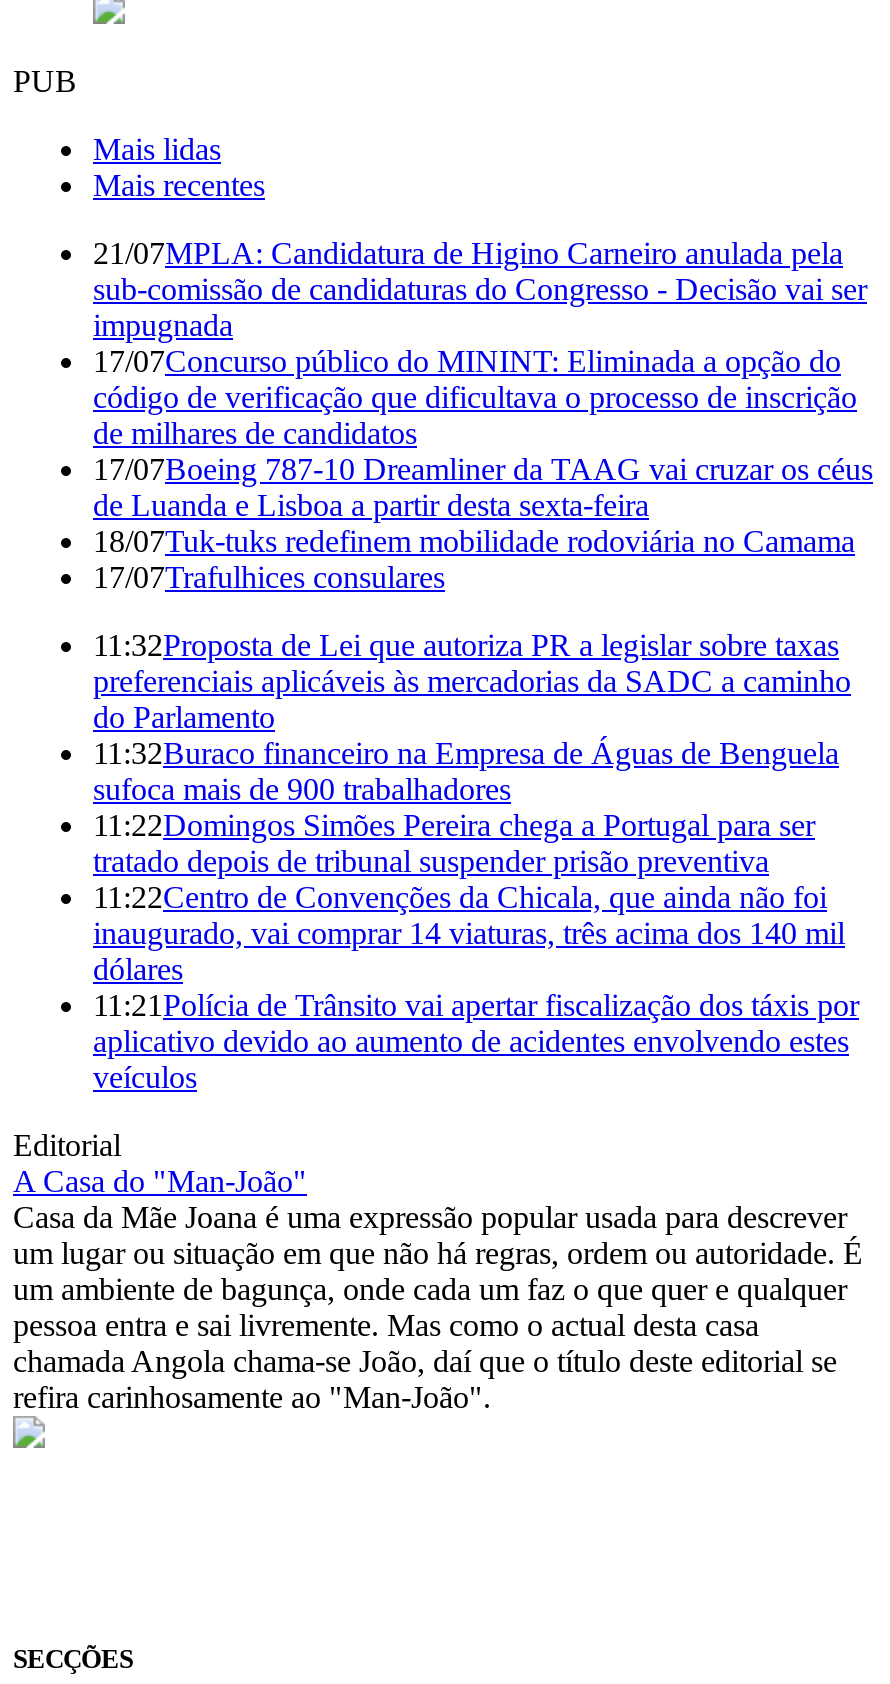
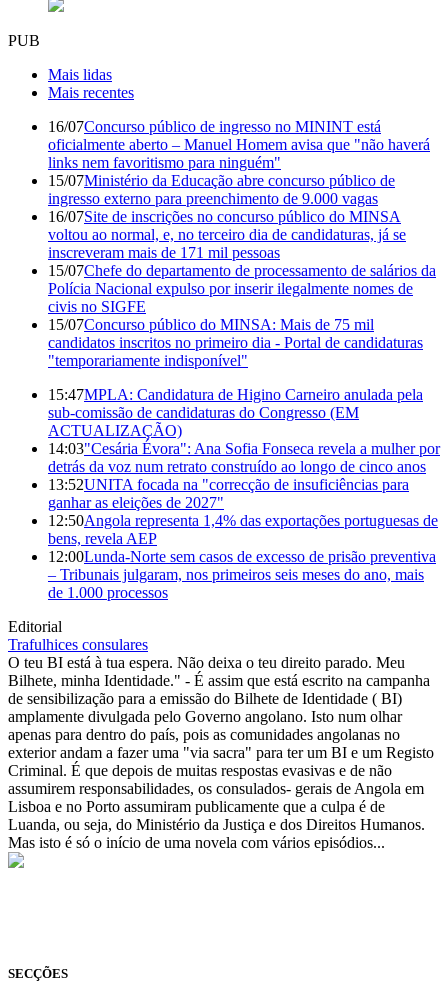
[93,236,873,594] 21/07MPLA: Candidatura de Higino Carneiro anulada pela | sub-comissão de candidaturas do Congresso - Decisão vai ser | impugnada | 17/07Concurso público do MININT: Eliminada a opção do | código de verificação que dificultava o processo de inscrição | de milhares de candidatos | 17/07Boeing 787-10 Dreamliner da TAAG vai cruzar os céus | de Luanda e Lisboa a partir desta sexta-feira | 18/07Tuk-tuks redefinem mobilidade rodoviária no Camama | 17/07Trafulhices consulares -> [48,118,436,369] 16/07Concurso público de ingresso no MININT está | oficialmente aberto – Manuel Homem avisa que "não haverá | links nem favoritismo para ninguém" | 15/07Ministério da Educação abre concurso público de | ingresso externo para preenchimento de 9.000 vagas | 16/07Site de inscrições no concurso público do MINSA | voltou ao normal, e, no terceiro dia de candidaturas, já se | inscreveram mais de 171 mil pessoas | 15/07Chefe do departamento de processamento de salários da | Polícia Nacional expulso por inserir ilegalmente nomes de | civis no SIGFE | 15/07Concurso público do MINSA: Mais de 75 mil | candidatos inscritos no primeiro dia - Portal de candidaturas | "temporariamente indisponível"
[93,628,859,1094] 11:32Proposta de Lei que autoriza PR a legislar sobre taxas | preferenciais aplicáveis às mercadorias da SADC a caminho | do Parlamento | 11:32Buraco financeiro na Empresa de Águas de Benguela | sufoca mais de 900 trabalhadores | 11:22Domingos Simões Pereira chega a Portugal para ser | tratado depois de tribunal suspender prisão preventiva | 11:22Centro de Convenções da Chicala, que ainda não foi | inaugurado, vai comprar 14 viaturas, três acima dos 140 mil | dólares | 11:21 Polícia de Trânsito vai apertar fiscalização dos táxis por | aplicativo devido ao aumento de acidentes envolvendo estes | veículos -> [48,386,440,601] 15:47MPLA: Candidatura de Higino Carneiro anulada pela | sub-comissão de candidaturas do Congresso (EM | ACTUALIZAÇÃO) | 14:03"Cesária Évora": Ana Sofia Fonseca revela a mulher por | detrás da voz num retrato construído ao longo de cinco anos | 13:52UNITA focada na "correcção de insuficiências para | ganhar as eleições de 2027" | 12:50Angola representa 1,4% das exportações portuguesas de | bens, revela AEP | 12:00Lunda-Norte sem casos de excesso de prisão preventiva | – Tribunais julgaram, nos primeiros seis meses do ano, mais | de 1.000 processos
[13,1164,863,1414] A Casa do "Man-João" | Casa da Mãe Joana é uma expressão popular usada para descrever | um lugar ou situação em que não há regras, ordem ou autoridade. É | um ambiente de bagunça, onde cada um faz o que quer e qualquer | pessoa entra e sai livremente. Mas como o actual desta casa | chamada Angola chama-se João, daí que o título deste editorial se | refira carinhosamente ao "Man-João". -> [8,636,434,851] Trafulhices consulares | O teu BI está à tua espera. Não deixa o teu direito parado. Meu | Bilhete, minha Identidade." - É assim que está escrito na campanha | de sensibilização para a emissão do Bilhete de Identidade ( BI) | amplamente divulgada pelo Governo angolano. Isto num olhar | apenas para dentro do país, pois as comunidades angolanas no | exterior andam a fazer uma "via sacra" para ter um BI e um Registo | Criminal. É que depois de muitas respostas evasivas e de não | assumirem responsabilidades, os consulados- gerais de Angola em | Lisboa e no Porto assumiram publicamente que a culpa é de | Luanda, ou seja, do Ministério da Justiça e dos Direitos Humanos. | Mas isto é só o início de uma novela com vários episódios...

